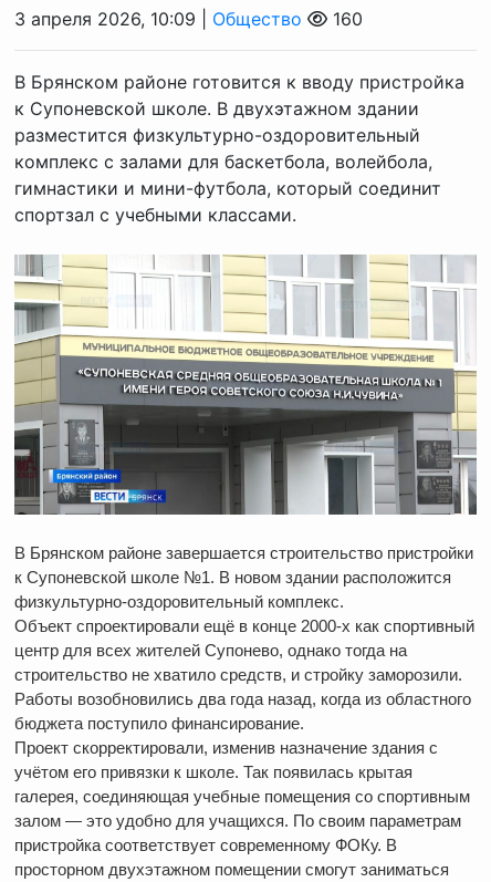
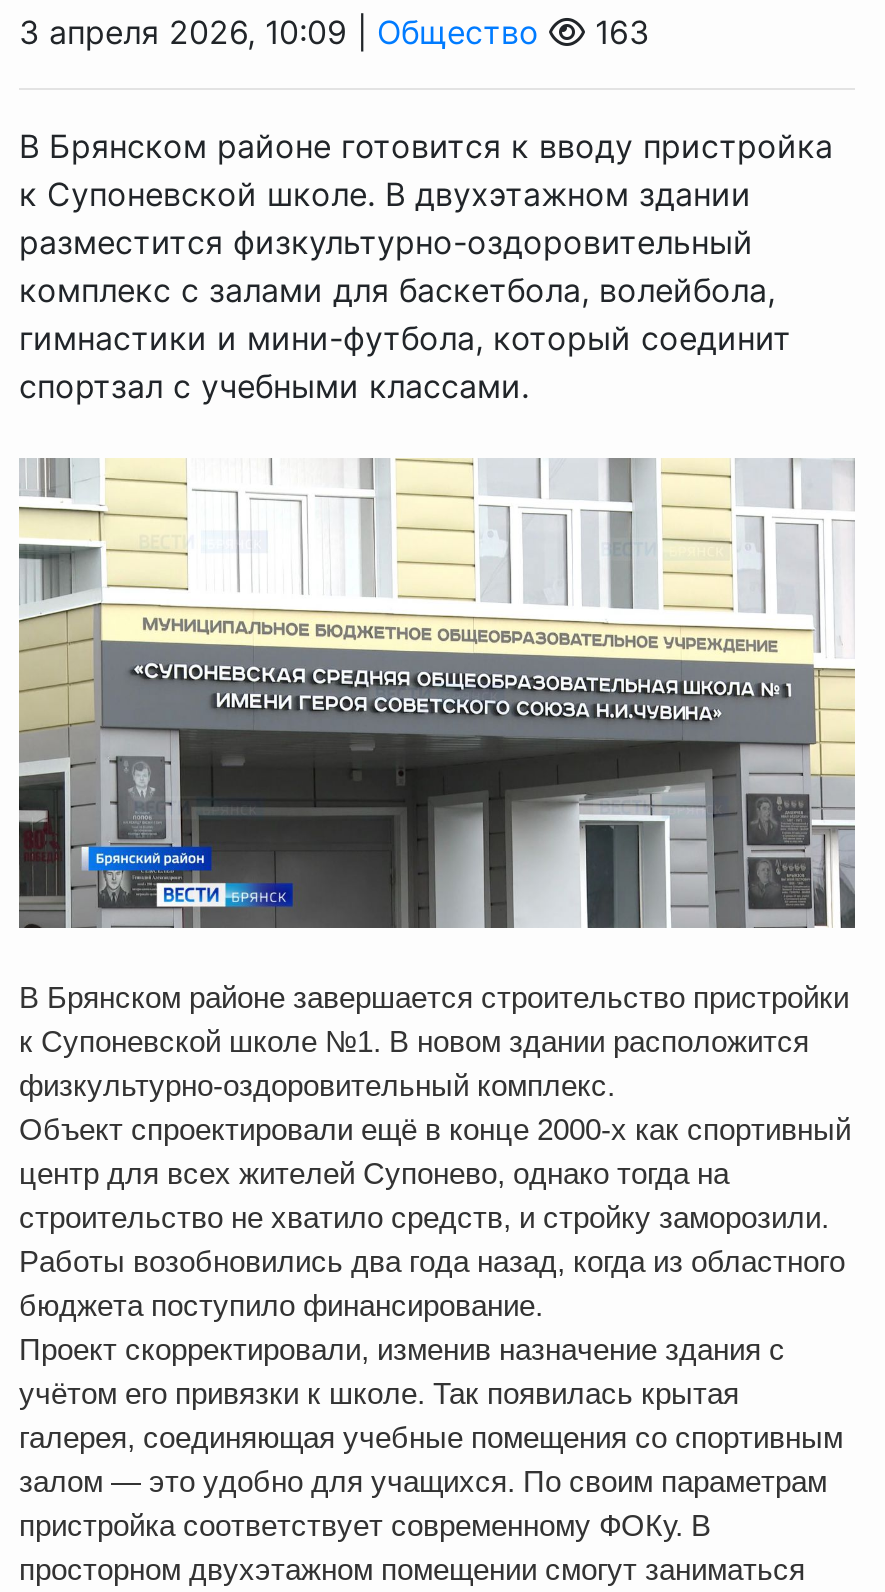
[327,8,363,30] 160 -> [585,12,649,52] 163

